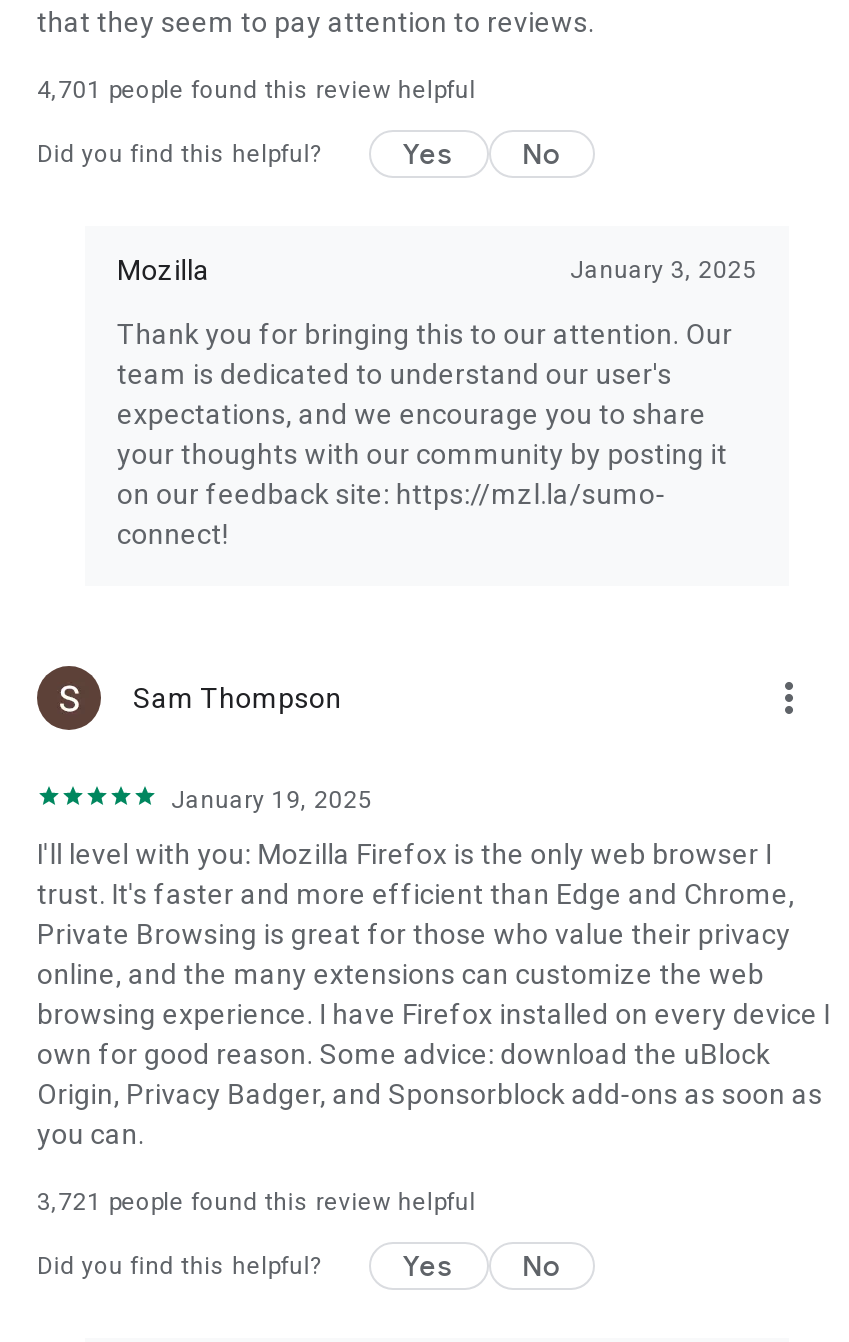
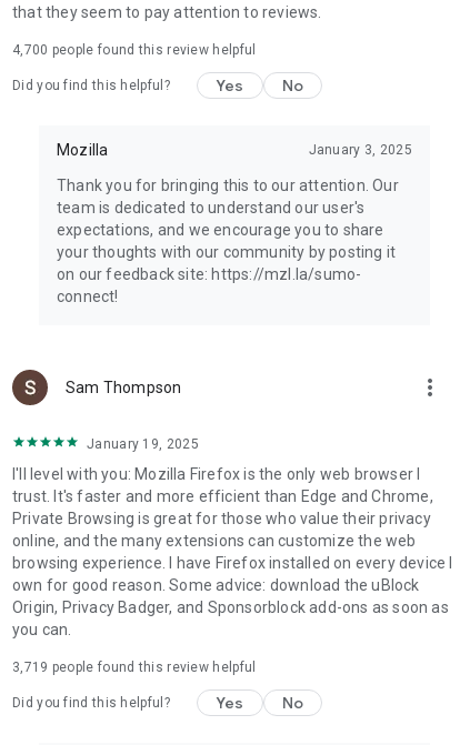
[37,76,476,104] 4,701 people found this review helpful -> [12,42,256,58] 4,700 people found this review helpful
[37,1188,476,1216] 3,721 people found this review helpful -> [12,660,256,675] 3,719 people found this review helpful

